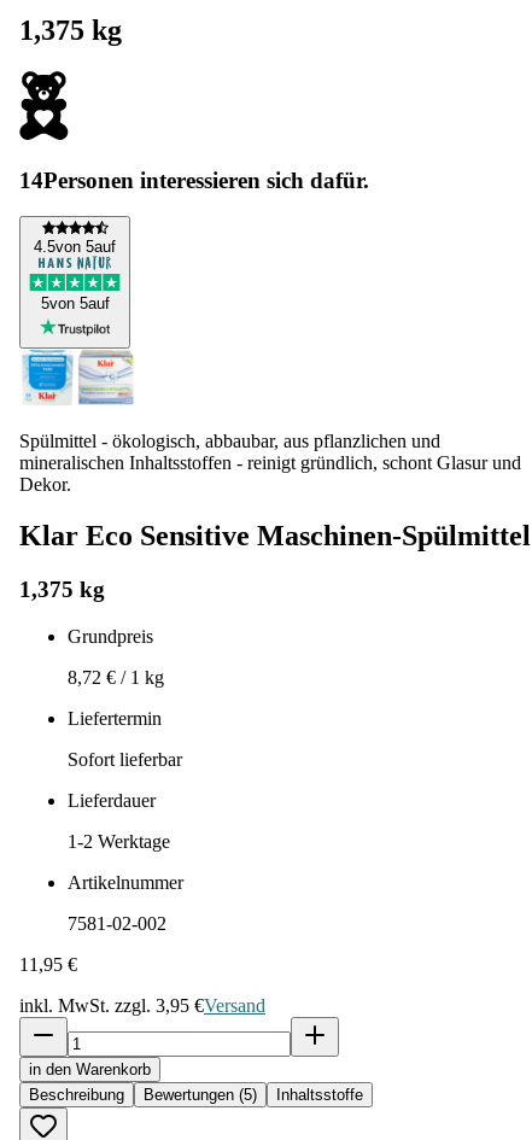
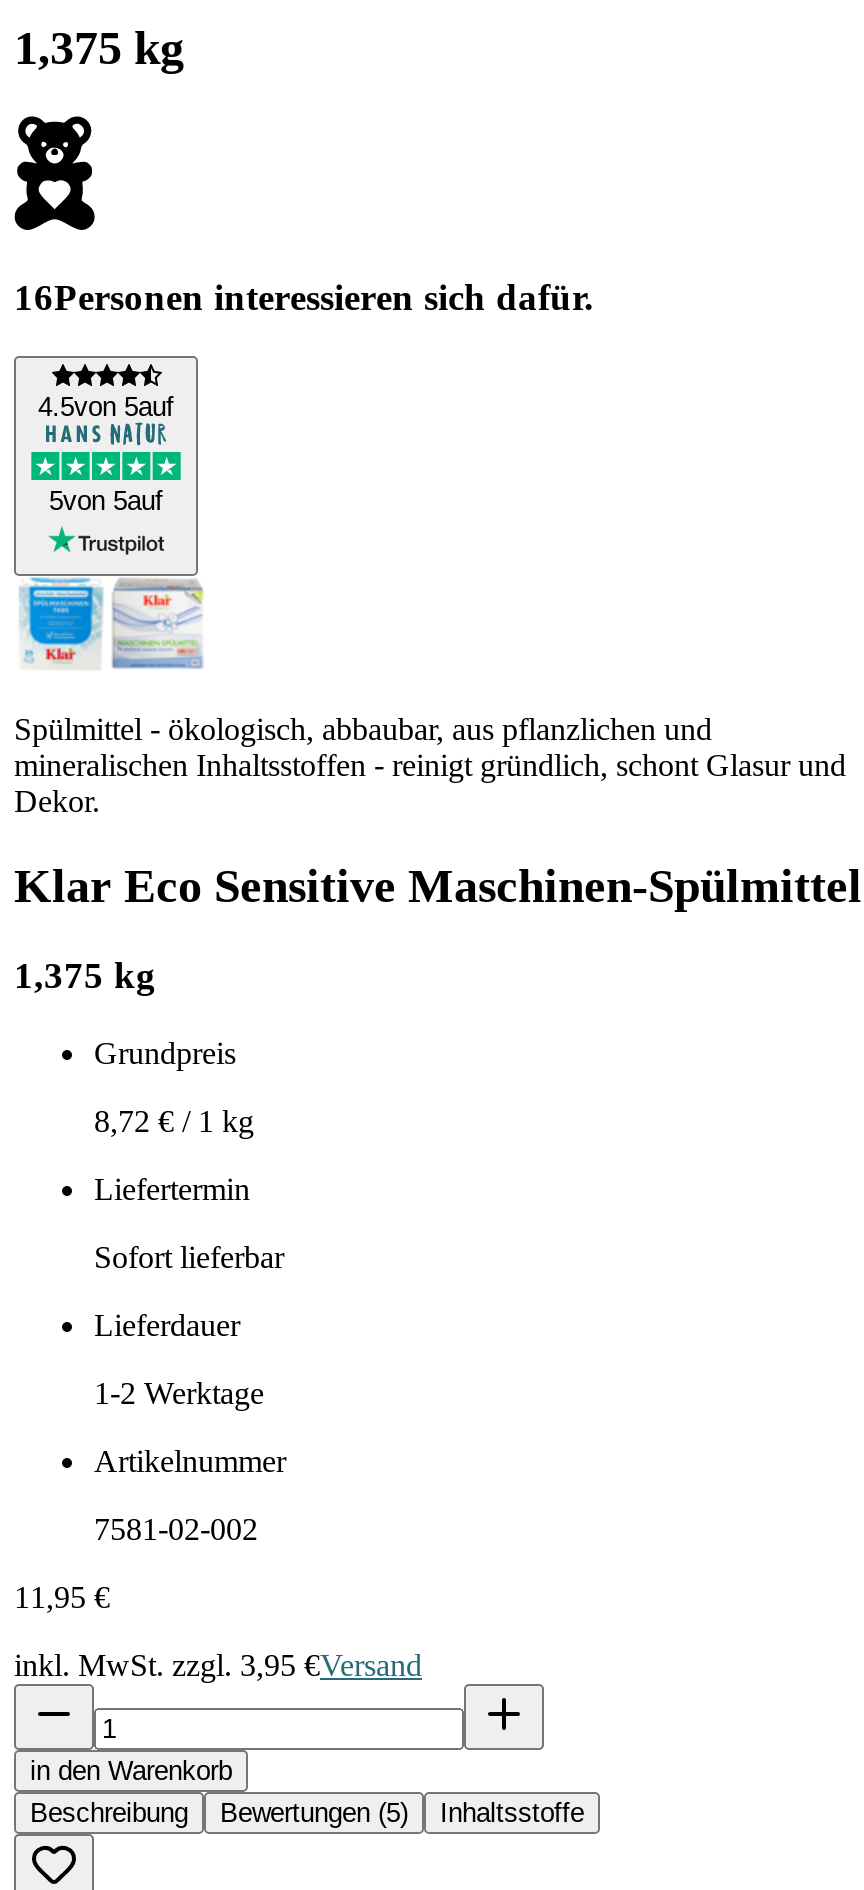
[19,167,369,193] 14Personen interessieren sich dafür. -> [14,276,594,318] 16Personen interessieren sich dafür.

